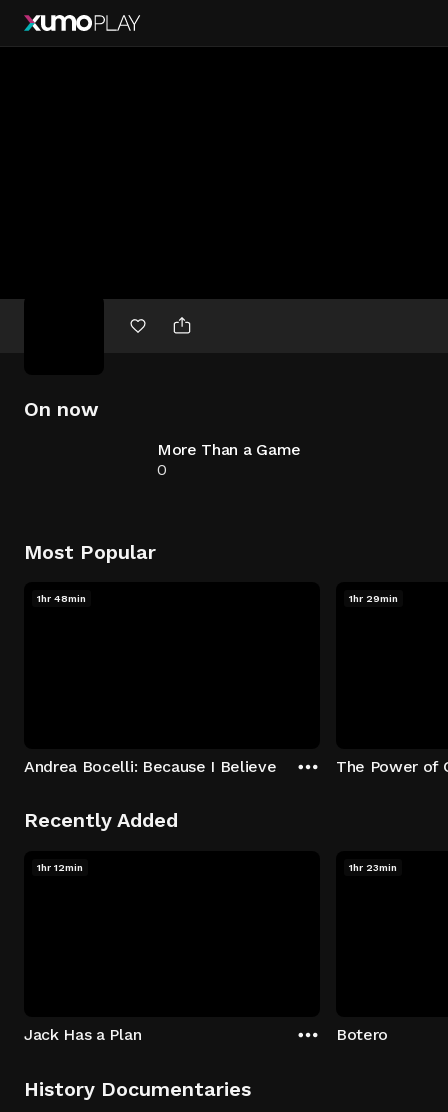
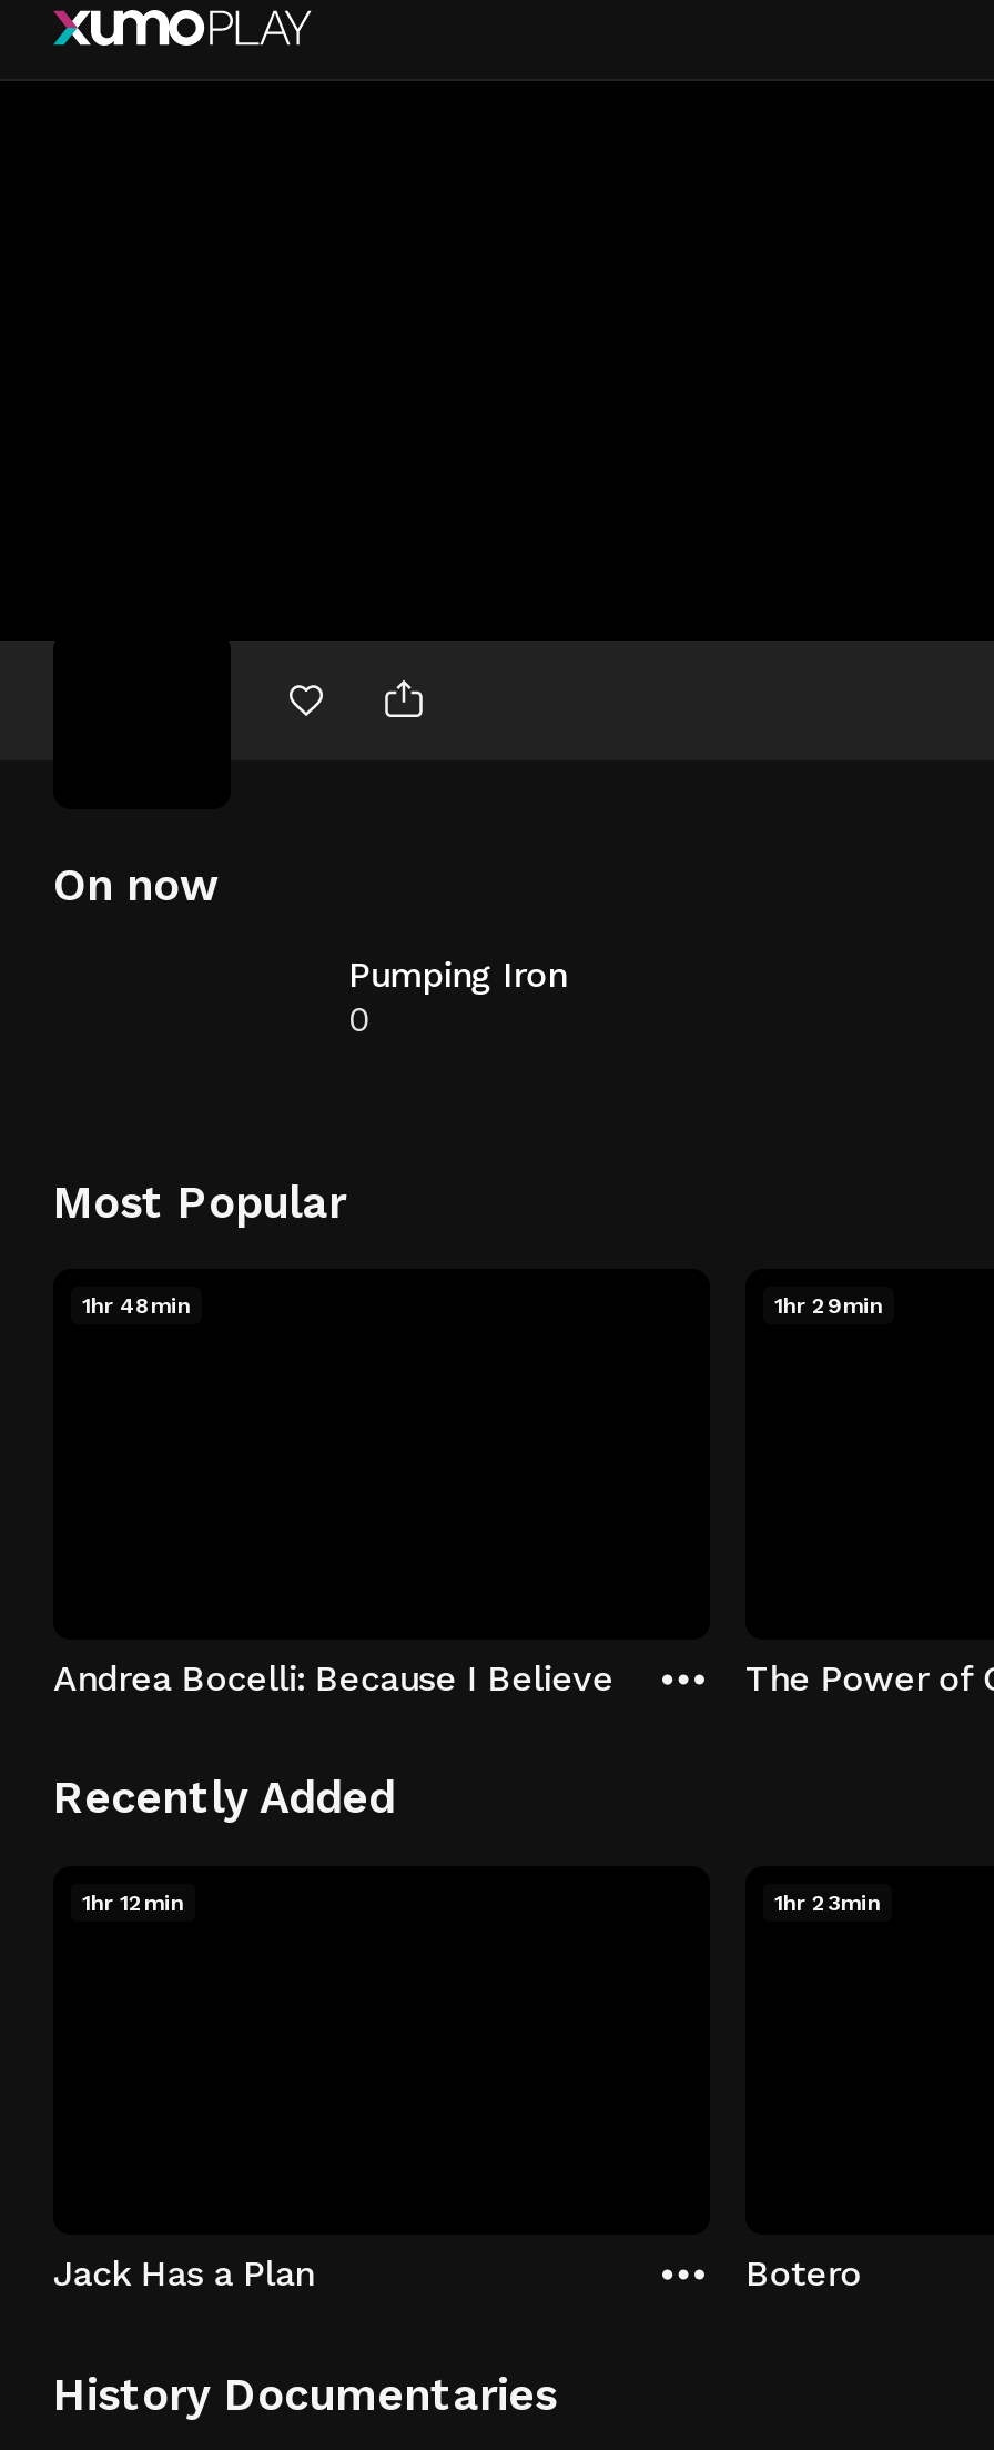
[157,440,301,459] More Than a Game -> [348,954,566,996] Pumping Iron

